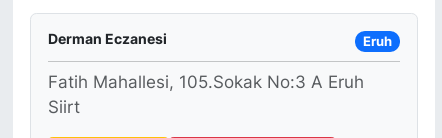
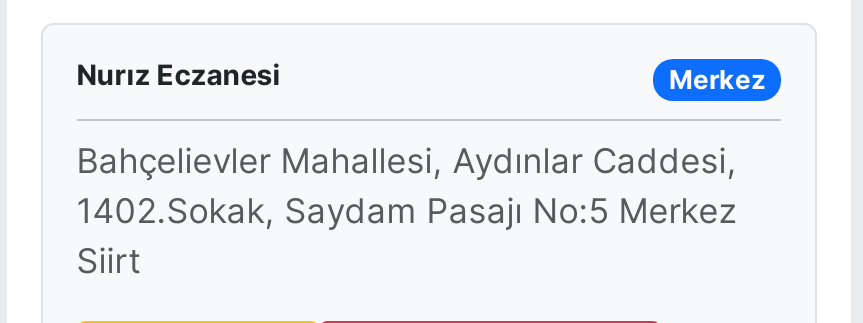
[48,30,392,49] Derman Eczanesi | Eruh -> [77,57,765,94] Nurız Eczanesi | Merkez
[48,72,364,92] Fatih Mahallesi, 105.Sokak No:3 A Eruh -> [77,141,737,231] Bahçelievler Mahallesi, Aydınlar Caddesi, | 1402.Sokak, Saydam Pasajı No:5 Merkez

